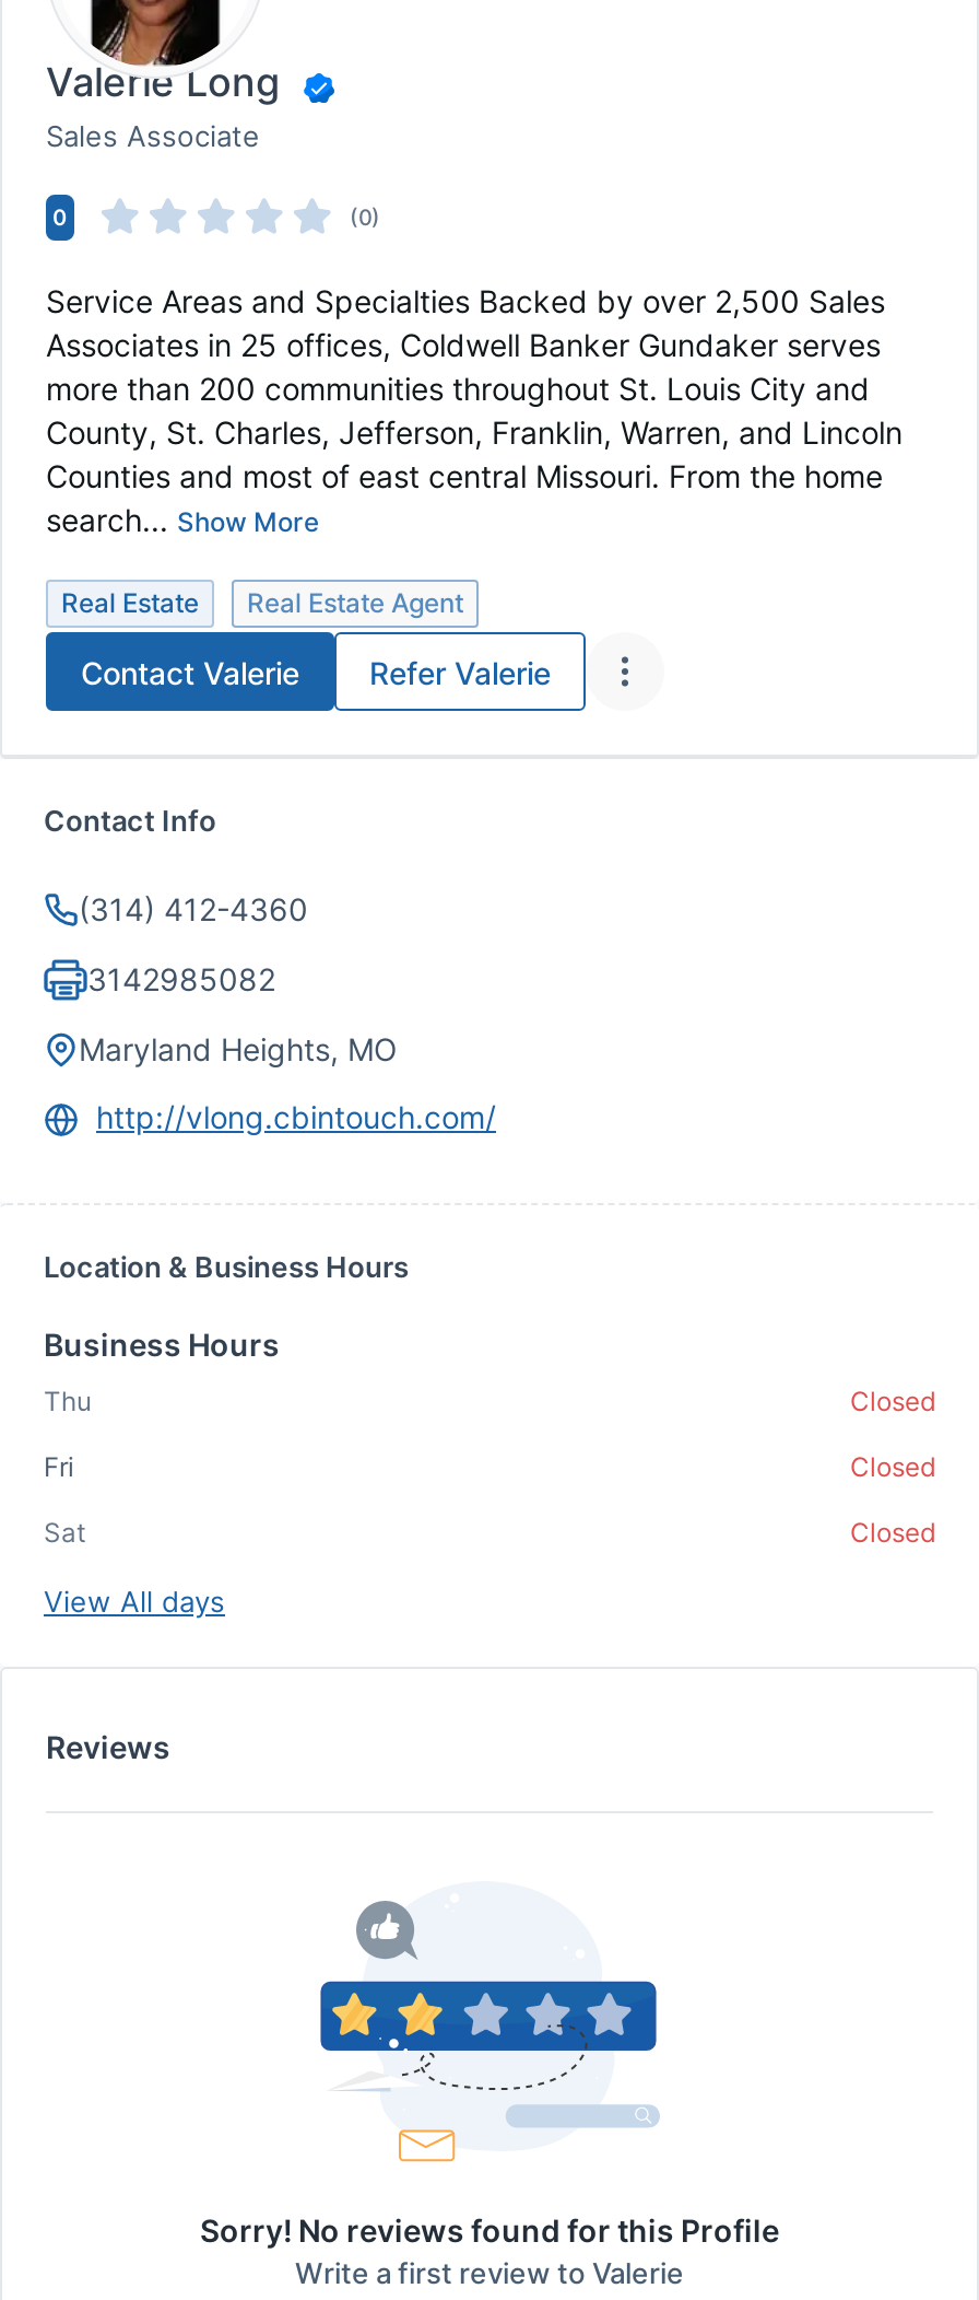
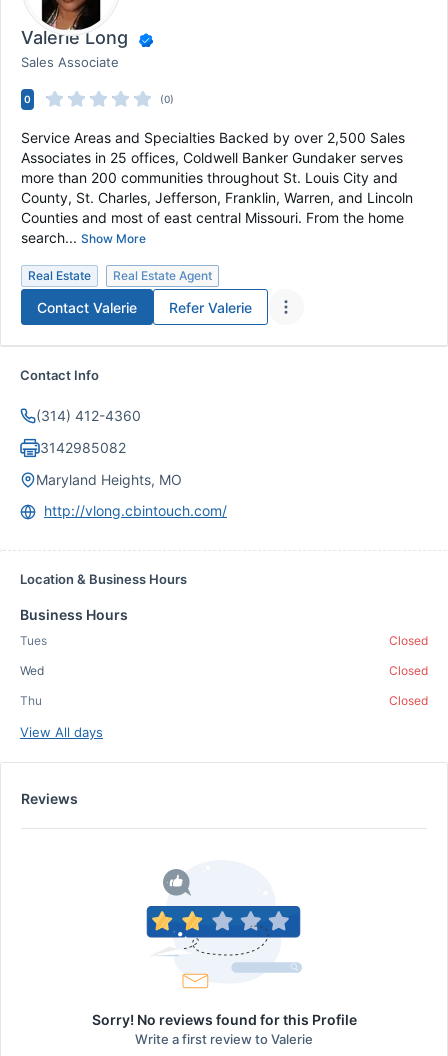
moved [44,1385,92,1417] -> [20,693,42,708]: Thu
none -> [20,633,47,648] Tues
[44,1450,74,1483] Fri -> [20,663,44,678] Wed
[44,1516,85,1549] Sat -> none

